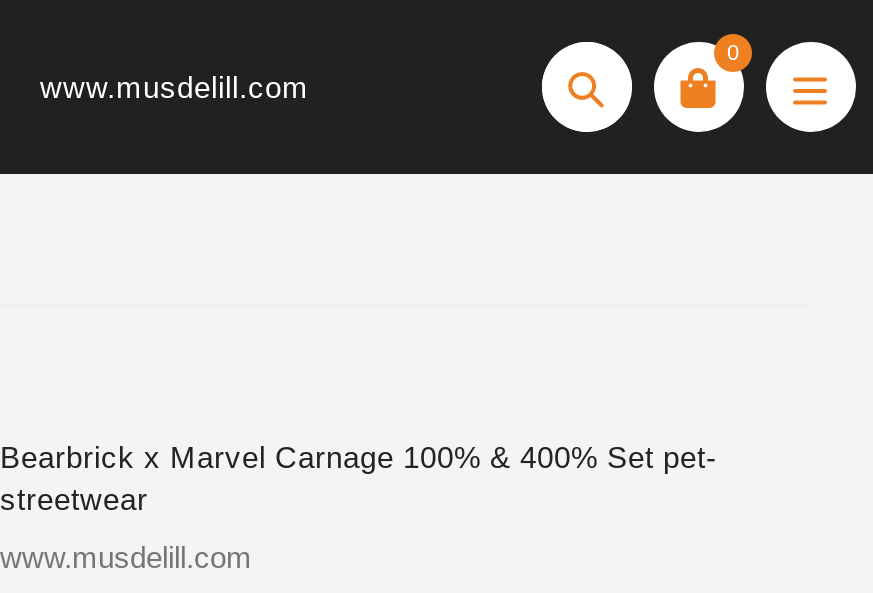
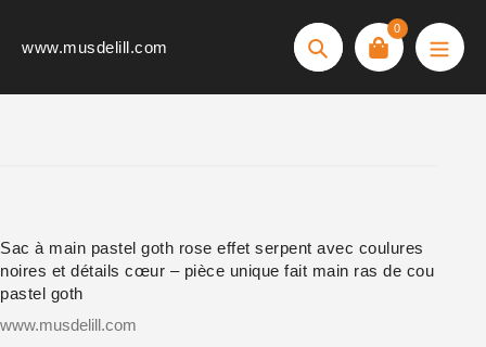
[0,440,717,516] Bearbrick x Marvel Carnage 100% & 400% Set pet- | streetwear -> [0,239,434,303] Sac à main pastel goth rose effet serpent avec coulures | noires et détails cœur – pièce unique fait main ras de cou | pastel goth

